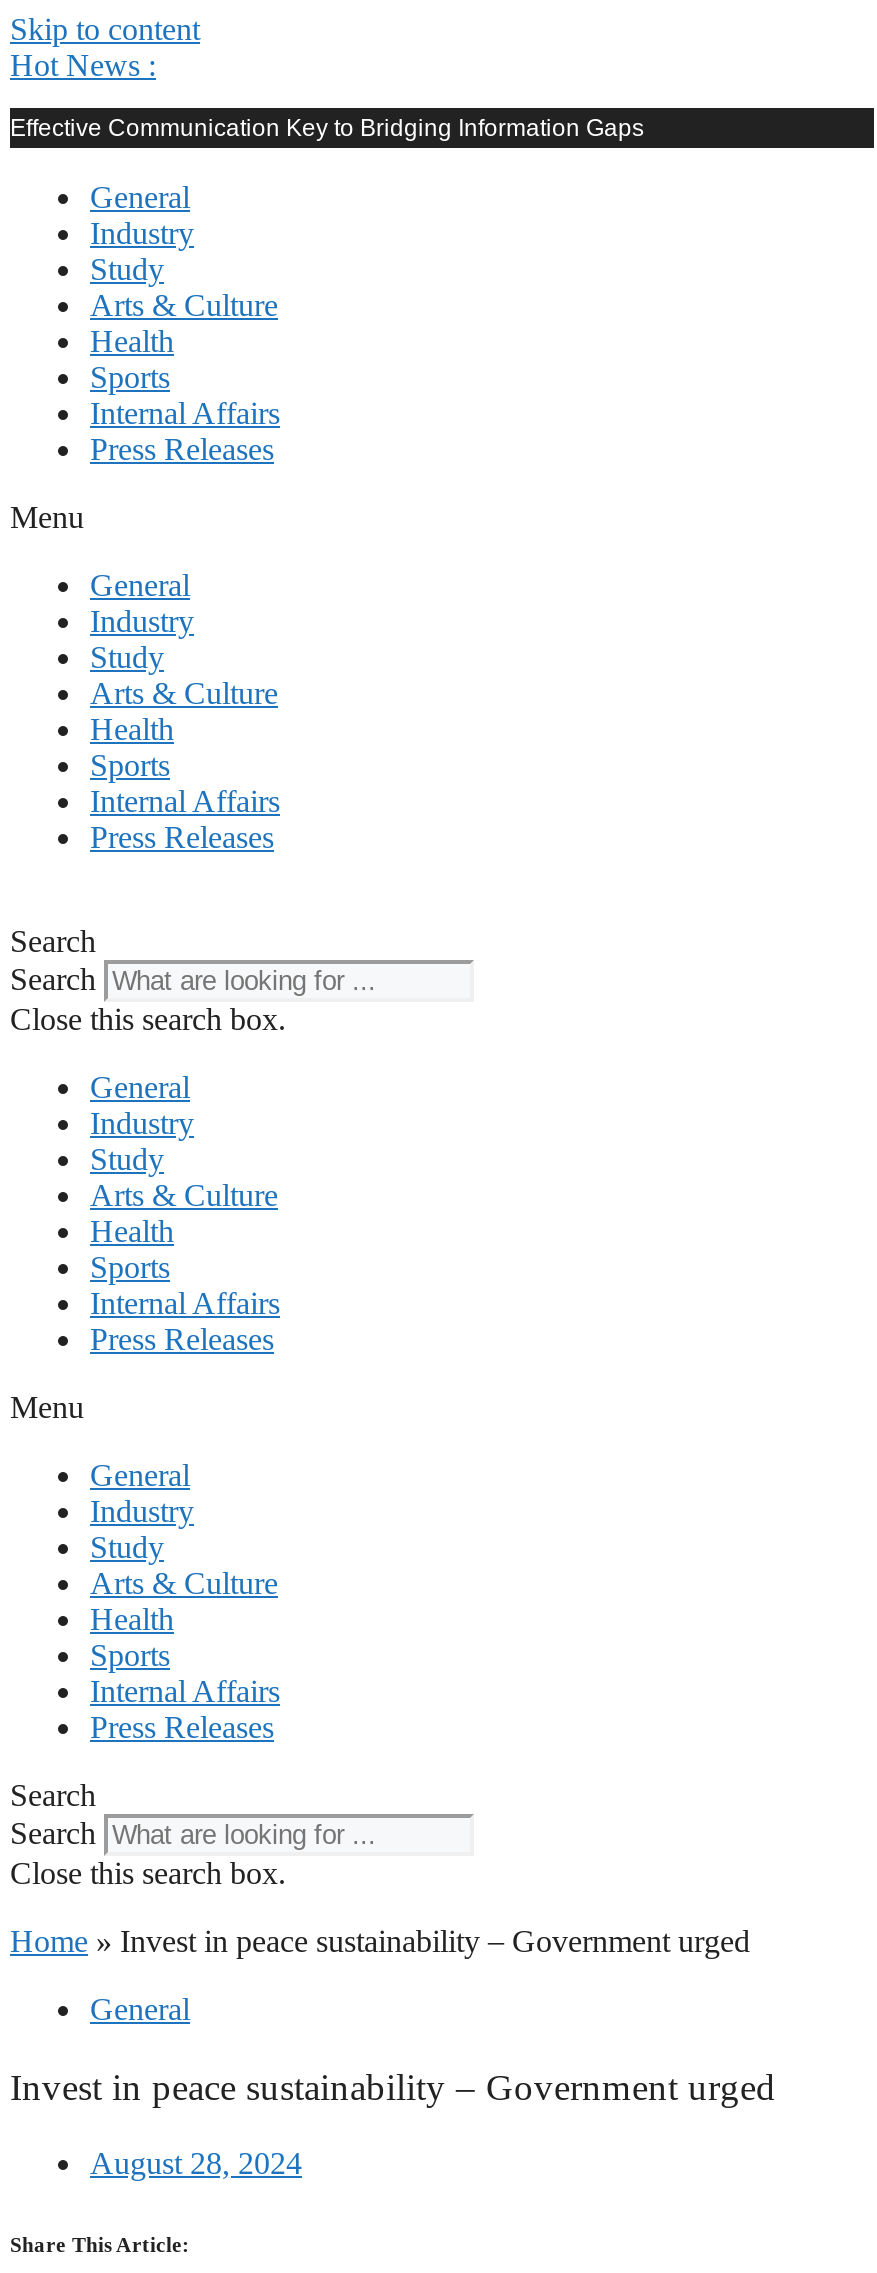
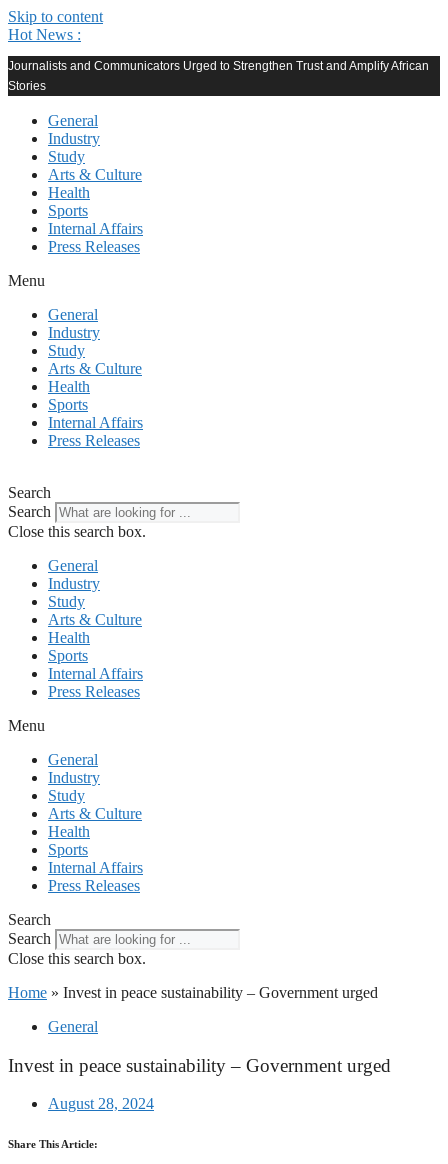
[10,114,644,142] Effective Communication Key to Bridging Information Gaps -> [8,59,429,93] Journalists and Communicators Urged to Strengthen Trust and Amplify African | Stories

